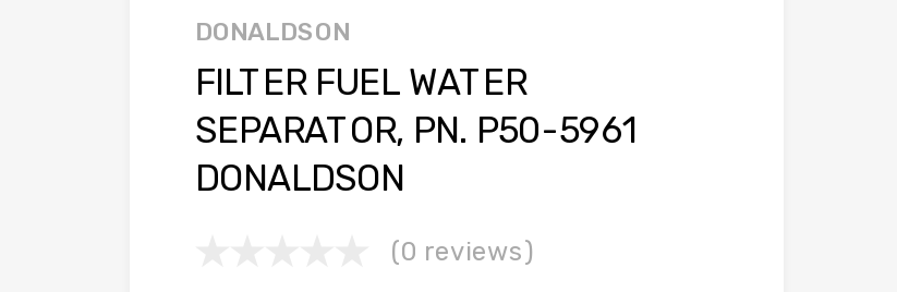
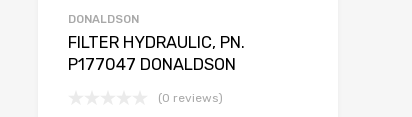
[195,62,638,199] FILTER FUEL WATER | SEPARATOR, PN. P50-5961 | DONALDSON -> [68,33,245,74] FILTER HYDRAULIC, PN. | P177047 DONALDSON

